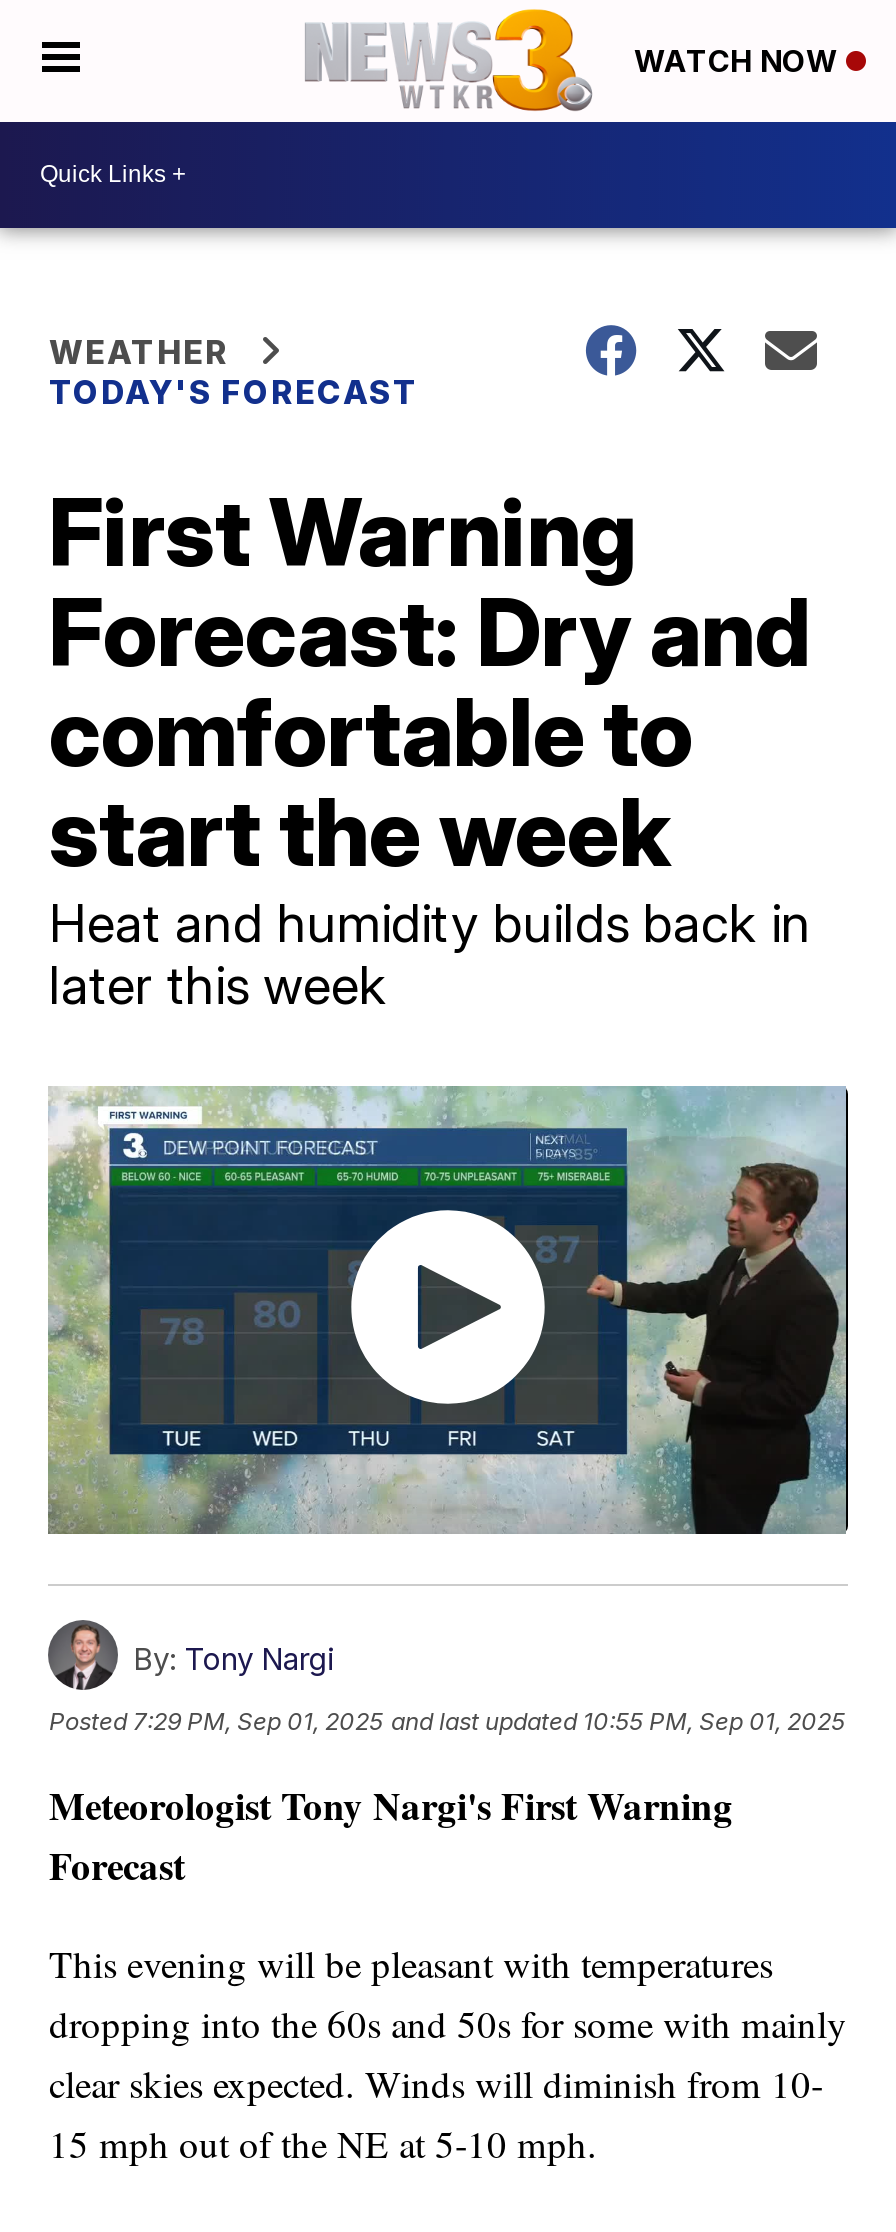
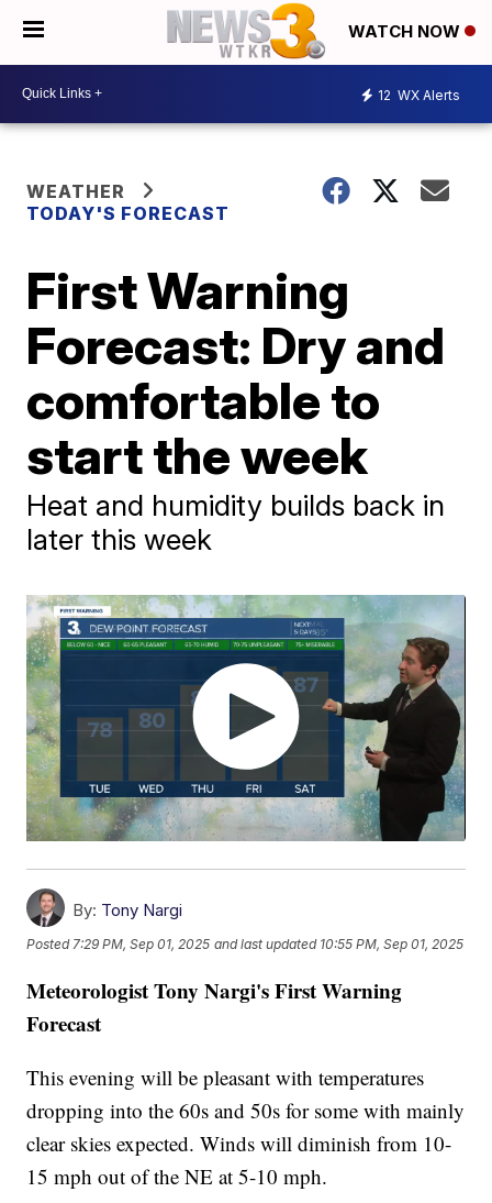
none -> [378,87,460,104] 12 WX Alerts

